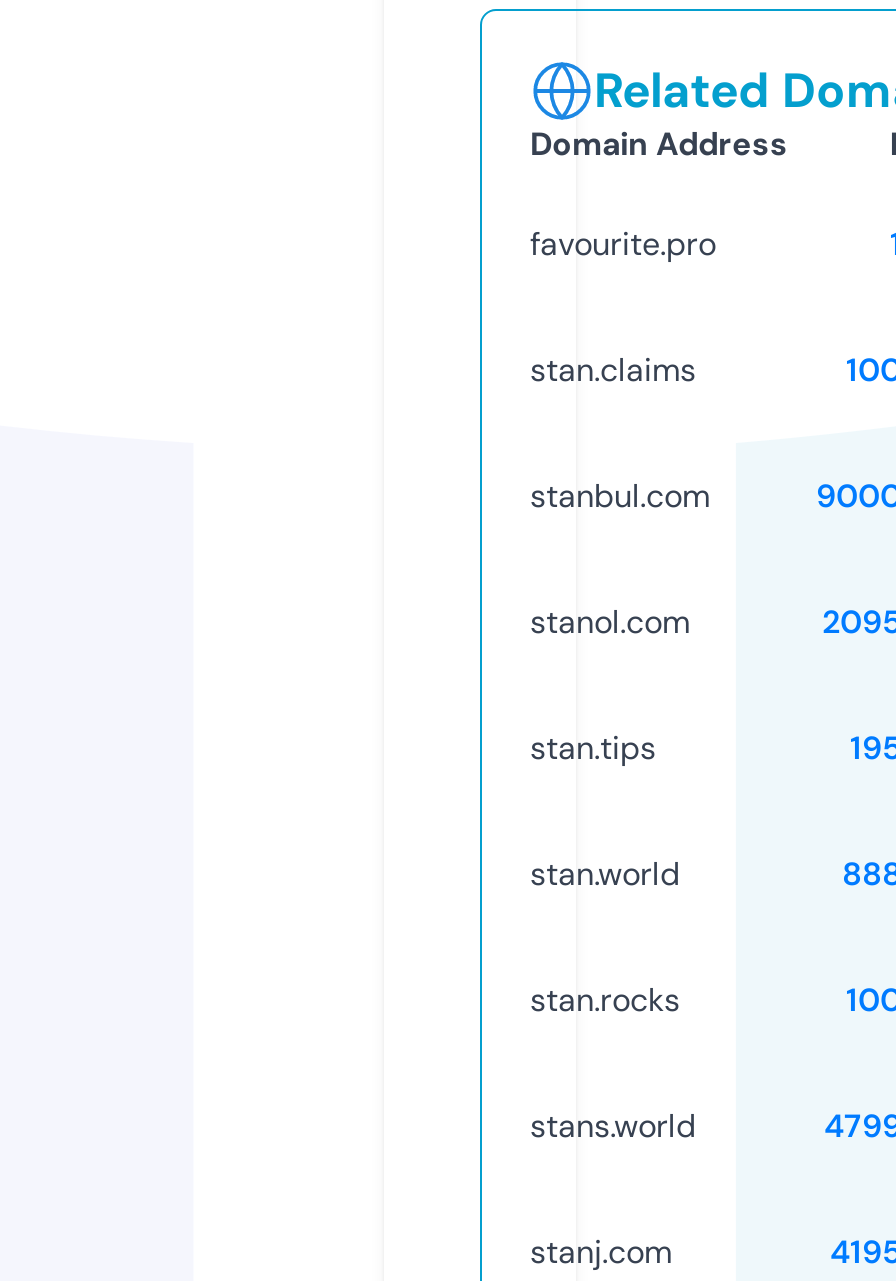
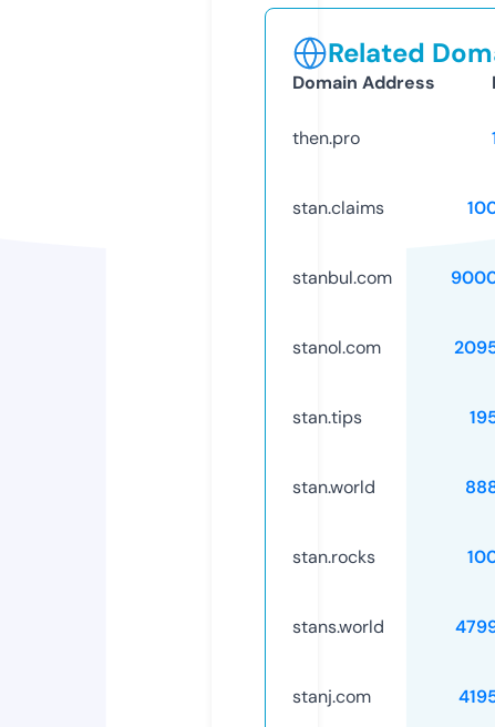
[530,223,716,265] favourite.pro -> [292,126,360,149] then.pro

